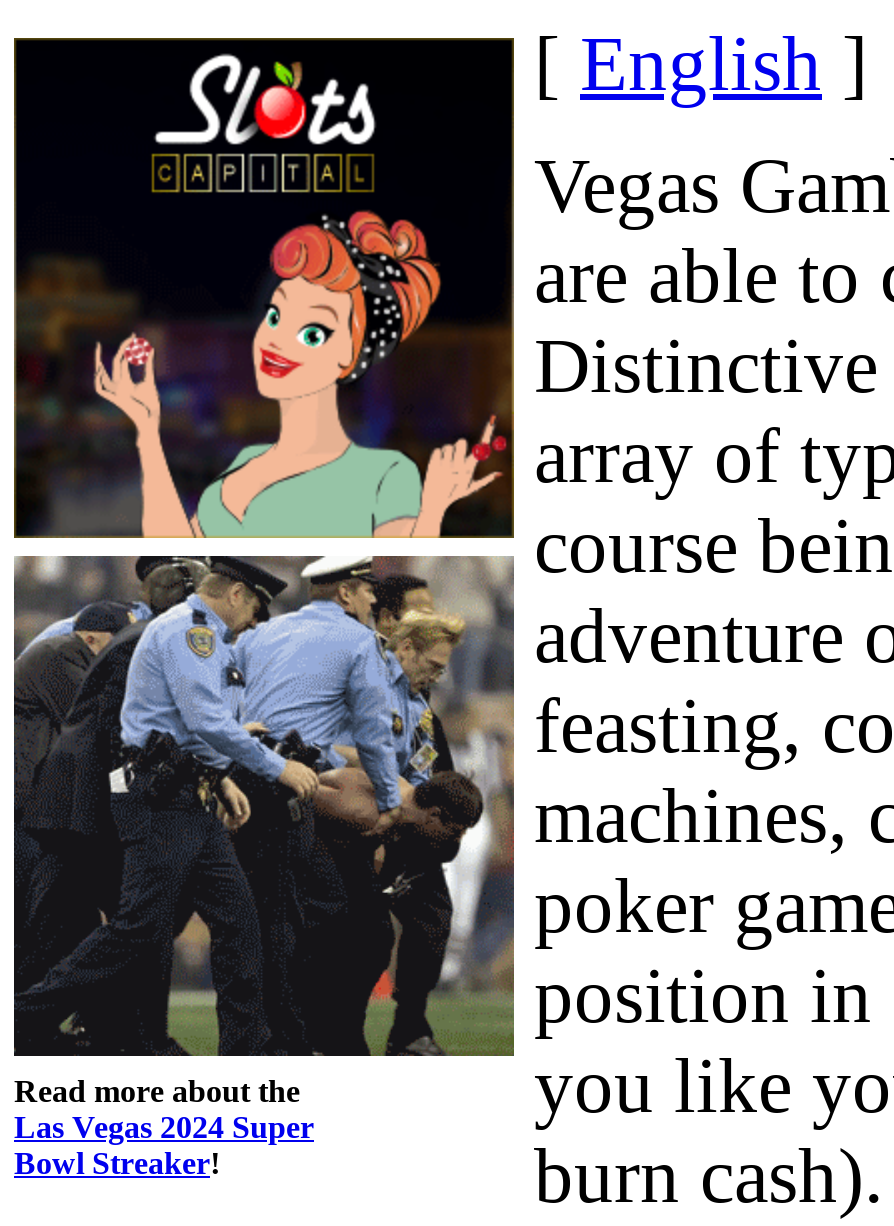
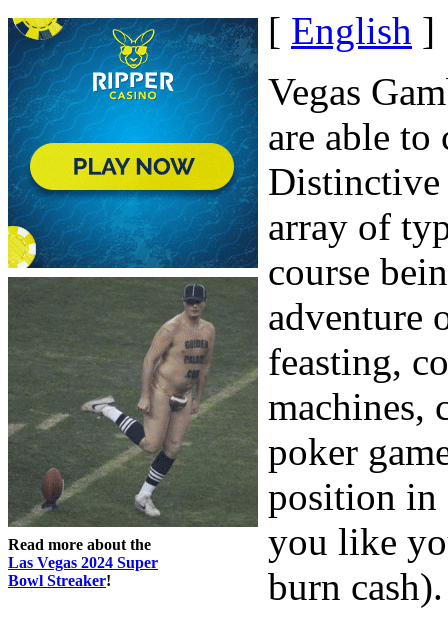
[12,36,516,540] [image] -> [7,17,259,269] [image]
[14,556,514,1056] [image] -> [8,276,258,527] [image]

